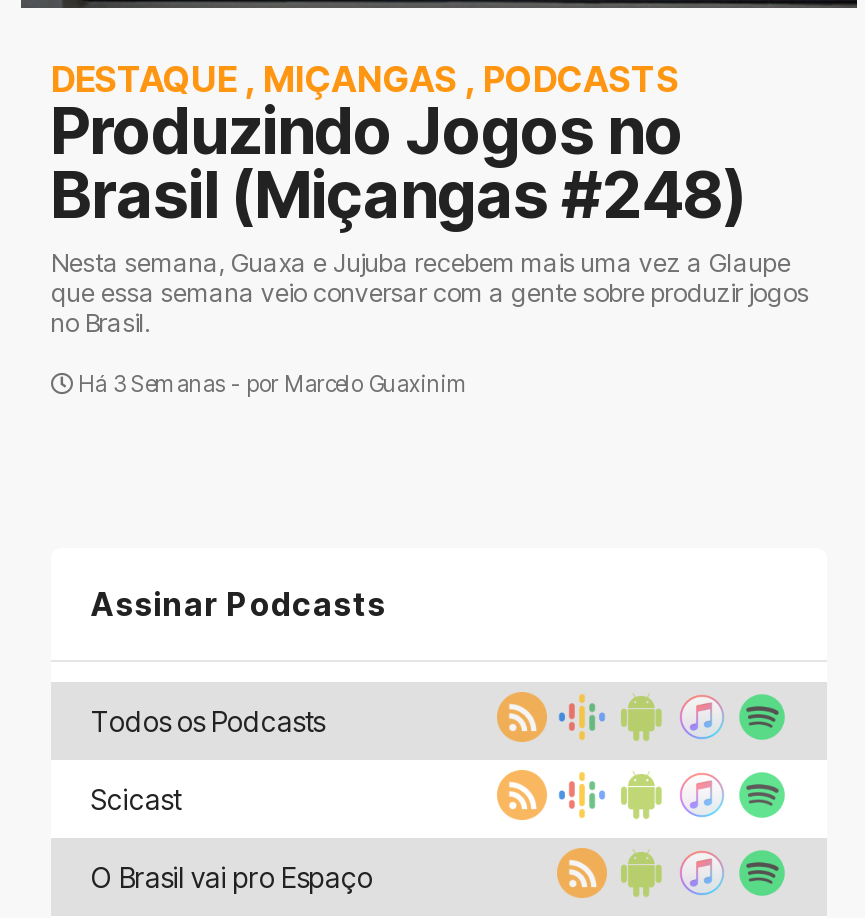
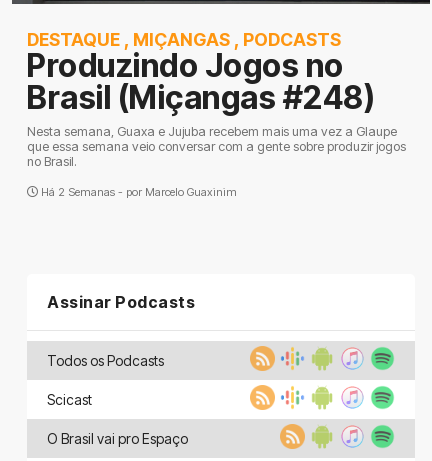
[73,370,469,398] Há 3 Semanas - por Marcelo Guaxinim -> [38,185,237,199] Há 2 Semanas - por Marcelo Guaxinim

